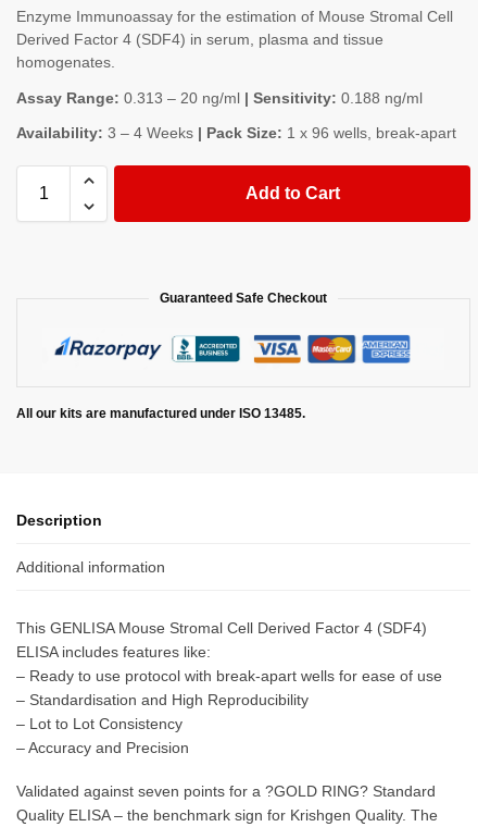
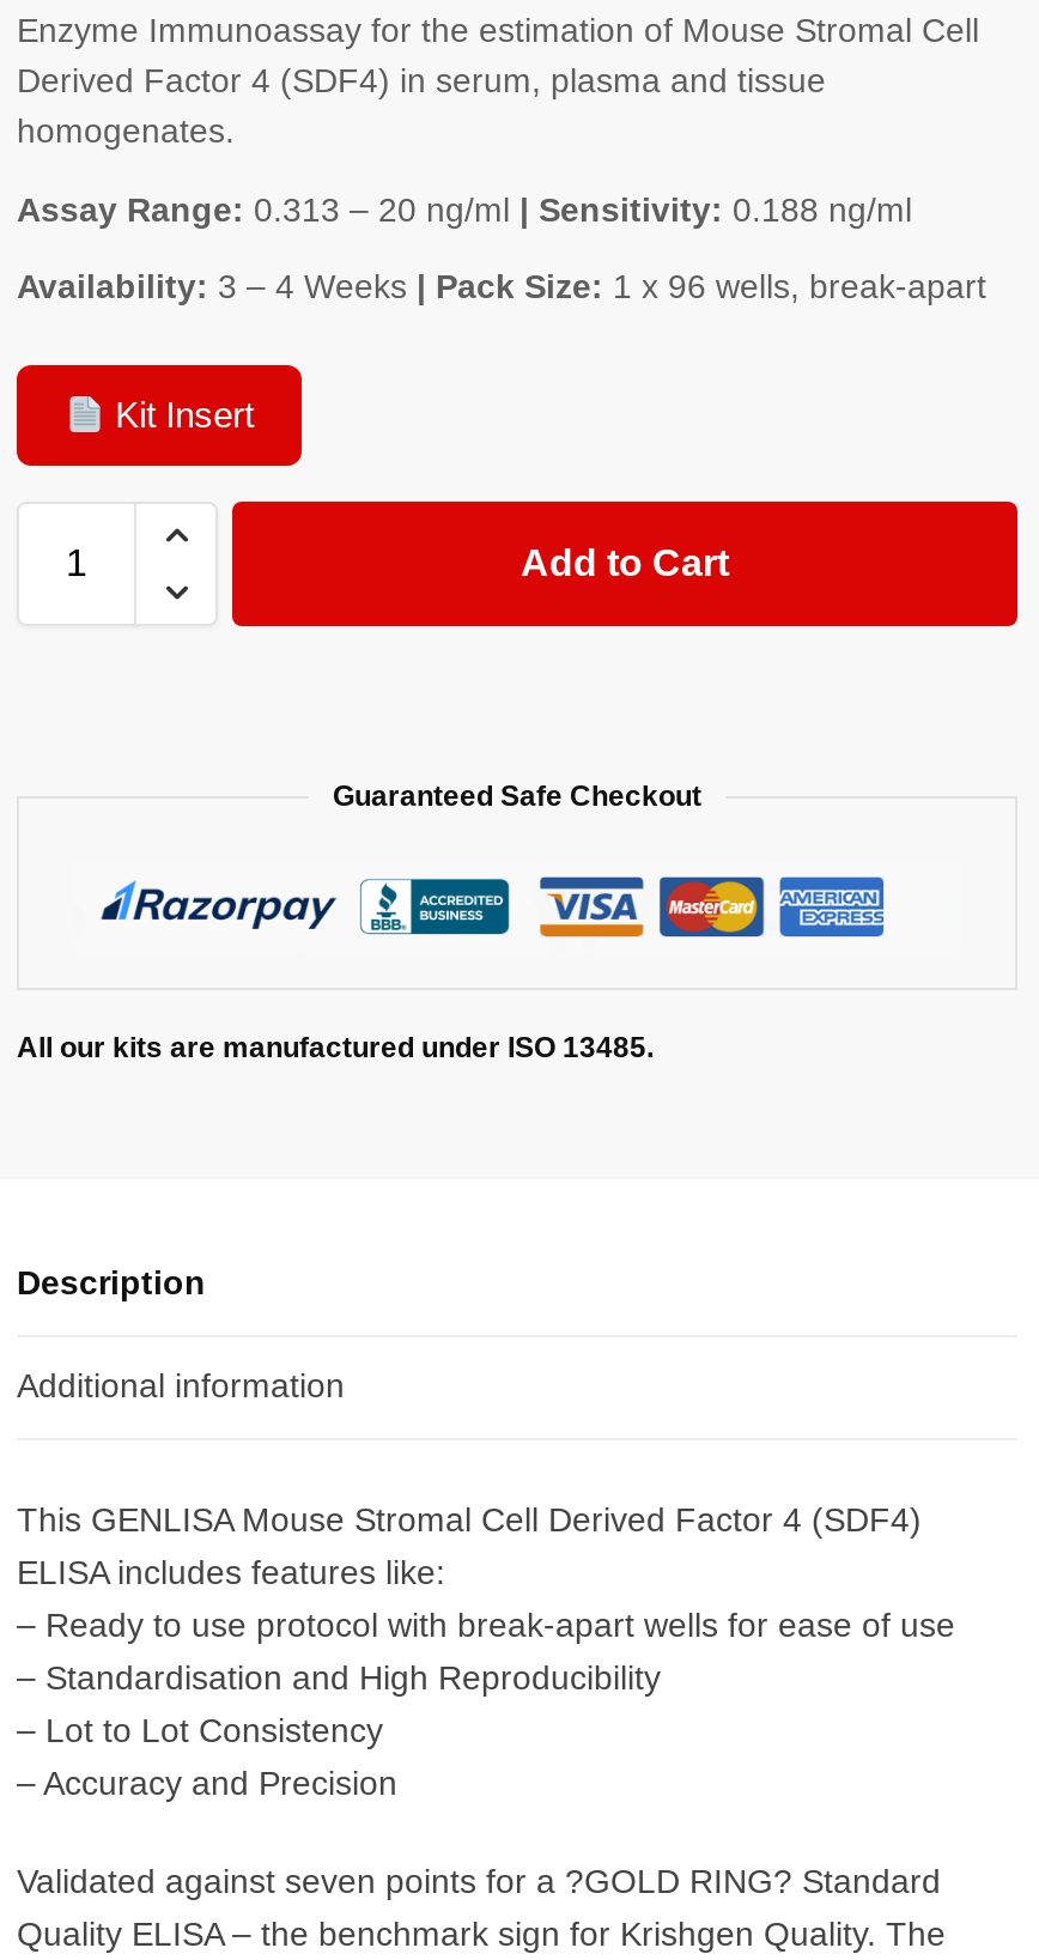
none -> [106,394,254,435] Kit Insert

